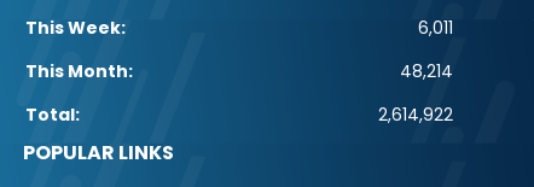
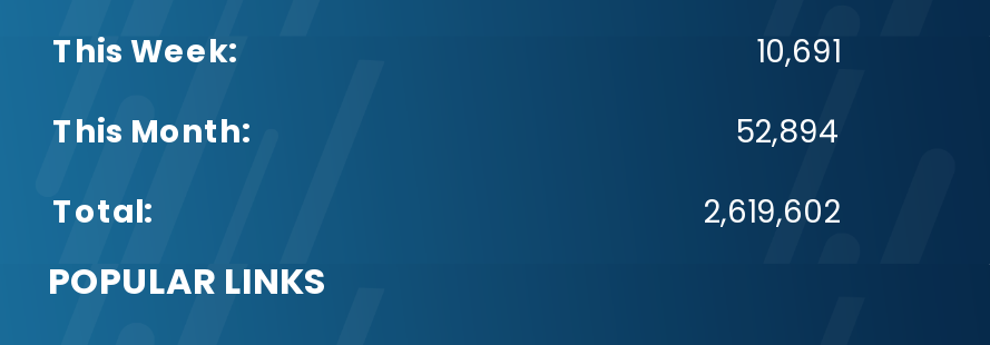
[418,15,453,39] 6,011 -> [756,28,841,73] 10,691
[400,59,453,83] 48,214 -> [736,108,841,153] 52,894
[378,102,453,126] 2,614,922 -> [703,189,841,233] 2,619,602

